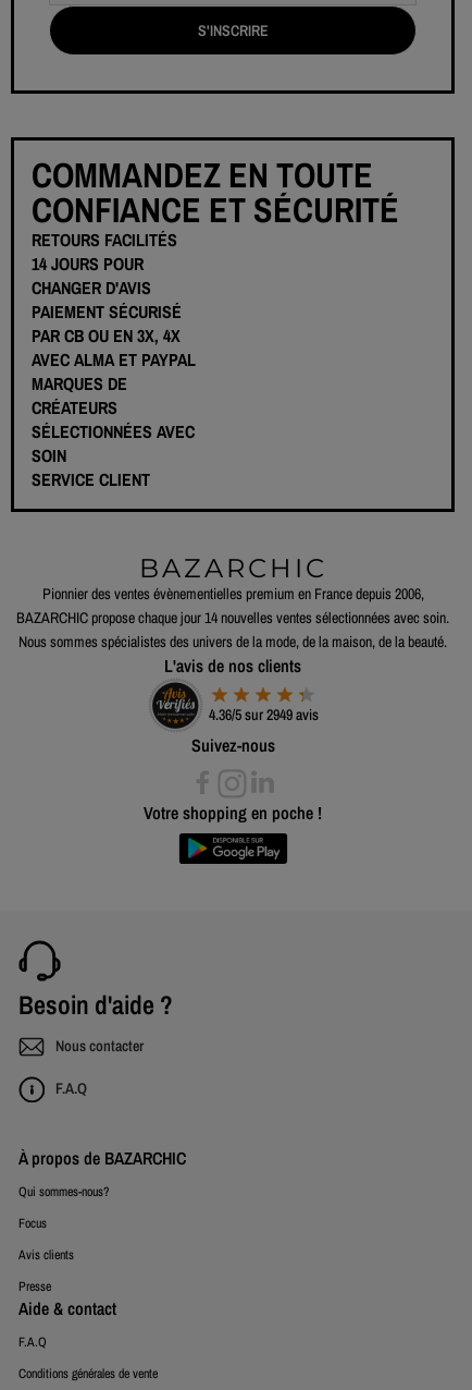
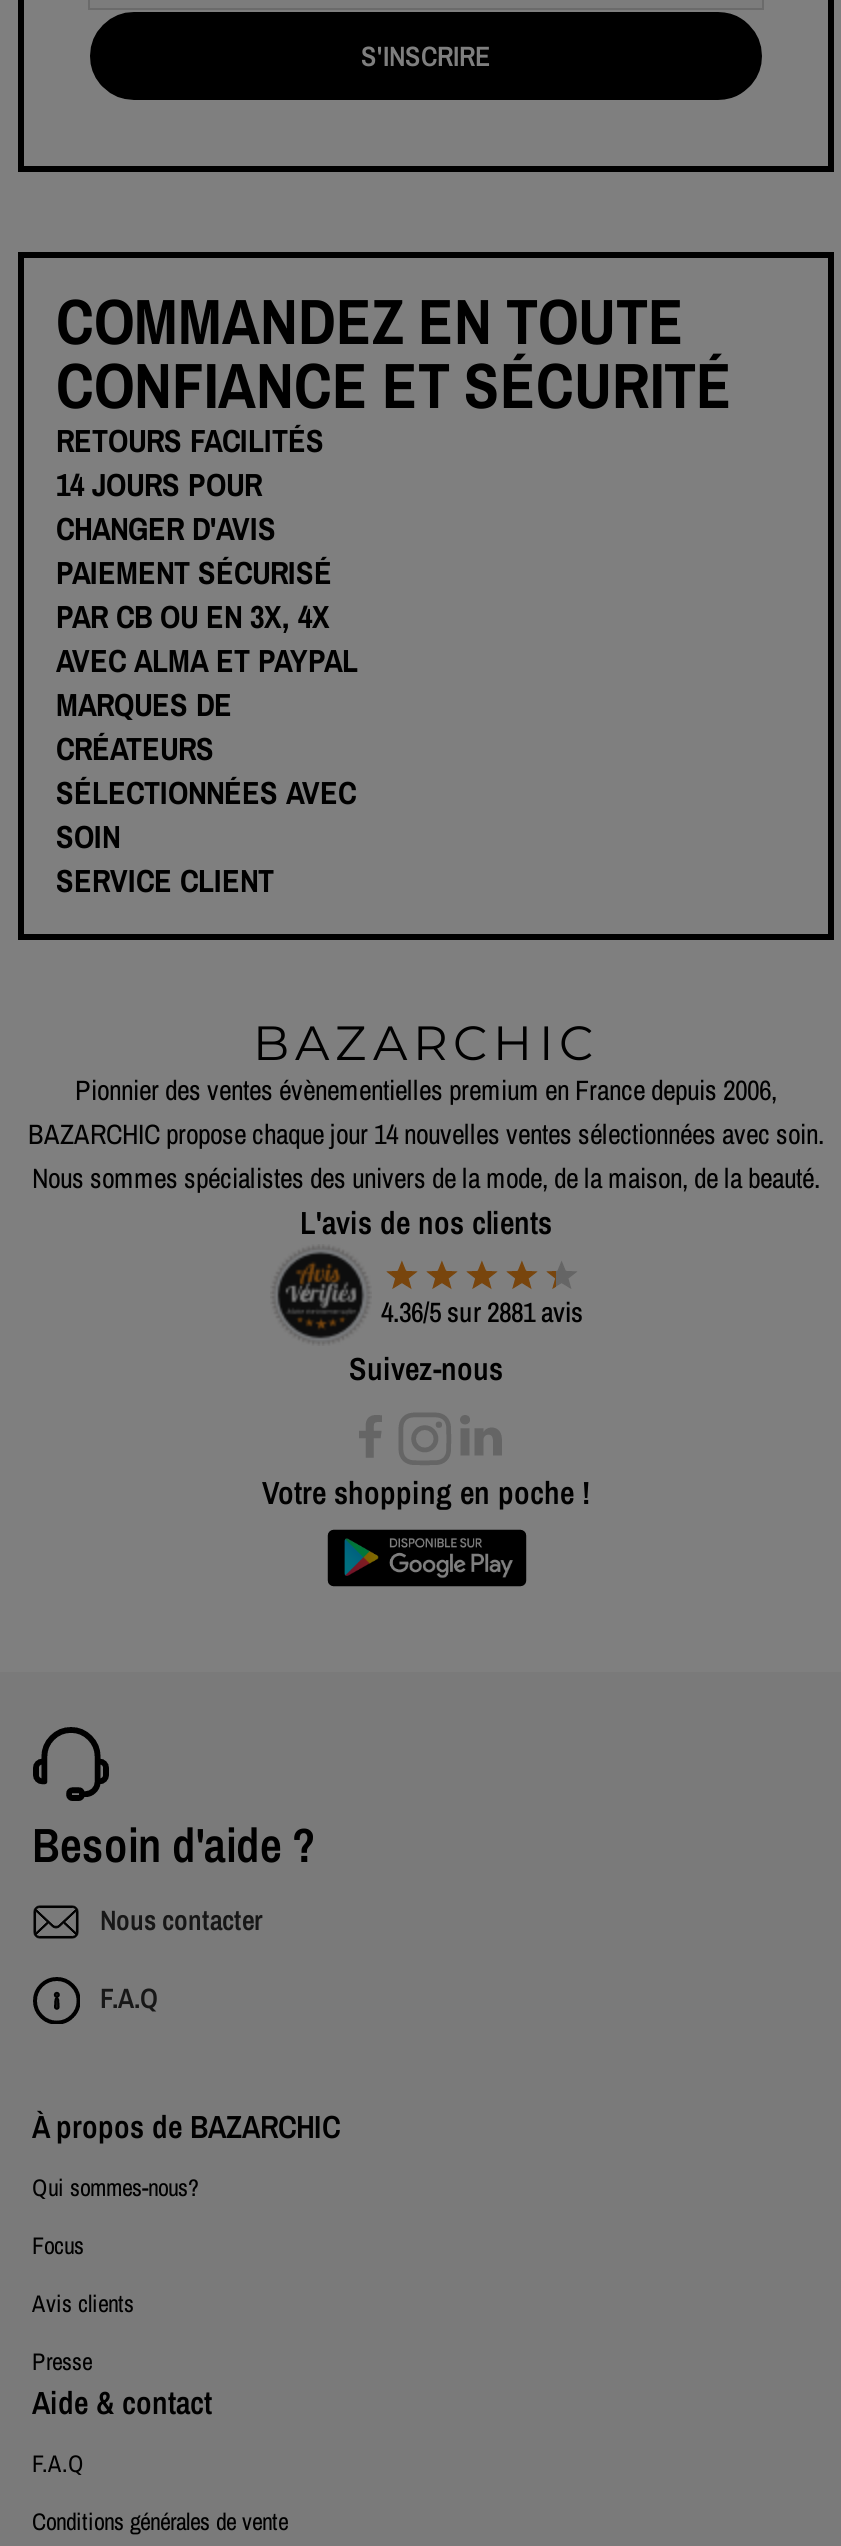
[208,705,318,724] 4.36/5 sur 2949 avis -> [381,1294,583,1330] 4.36/5 sur 2881 avis

